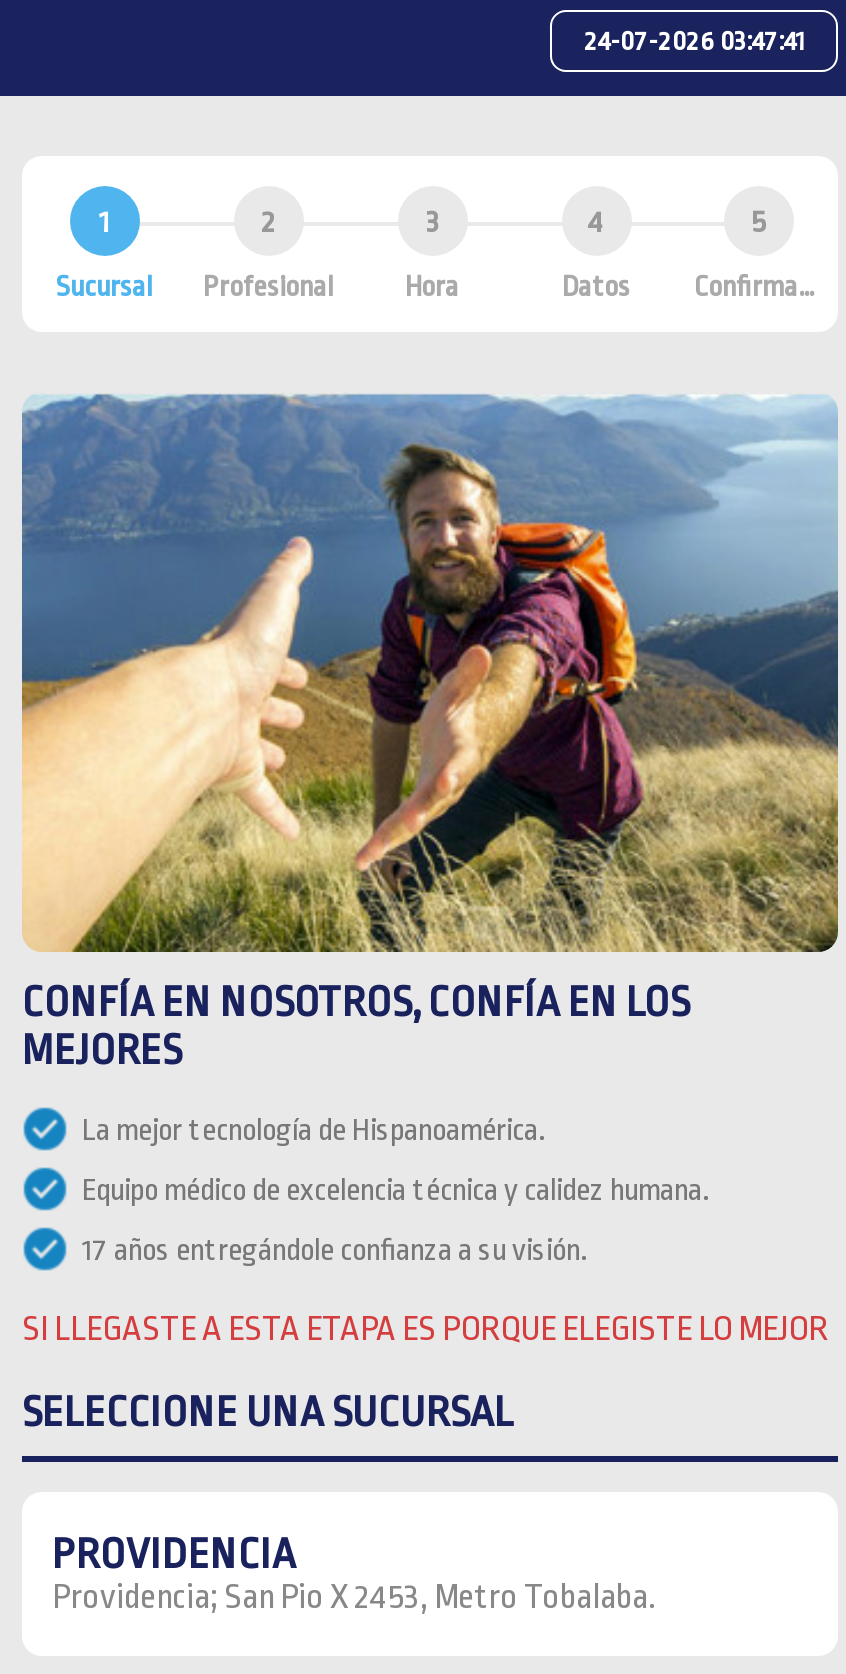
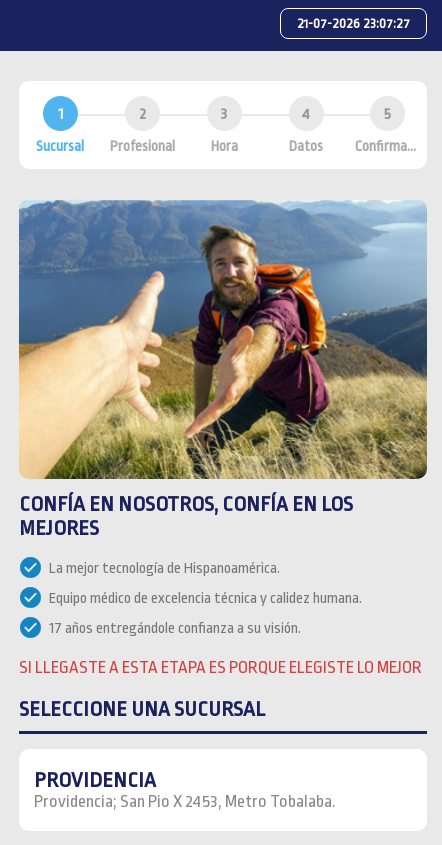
[584,26,804,56] 24-07-2026 03:47:41 -> [297,16,410,31] 21-07-2026 23:07:27

